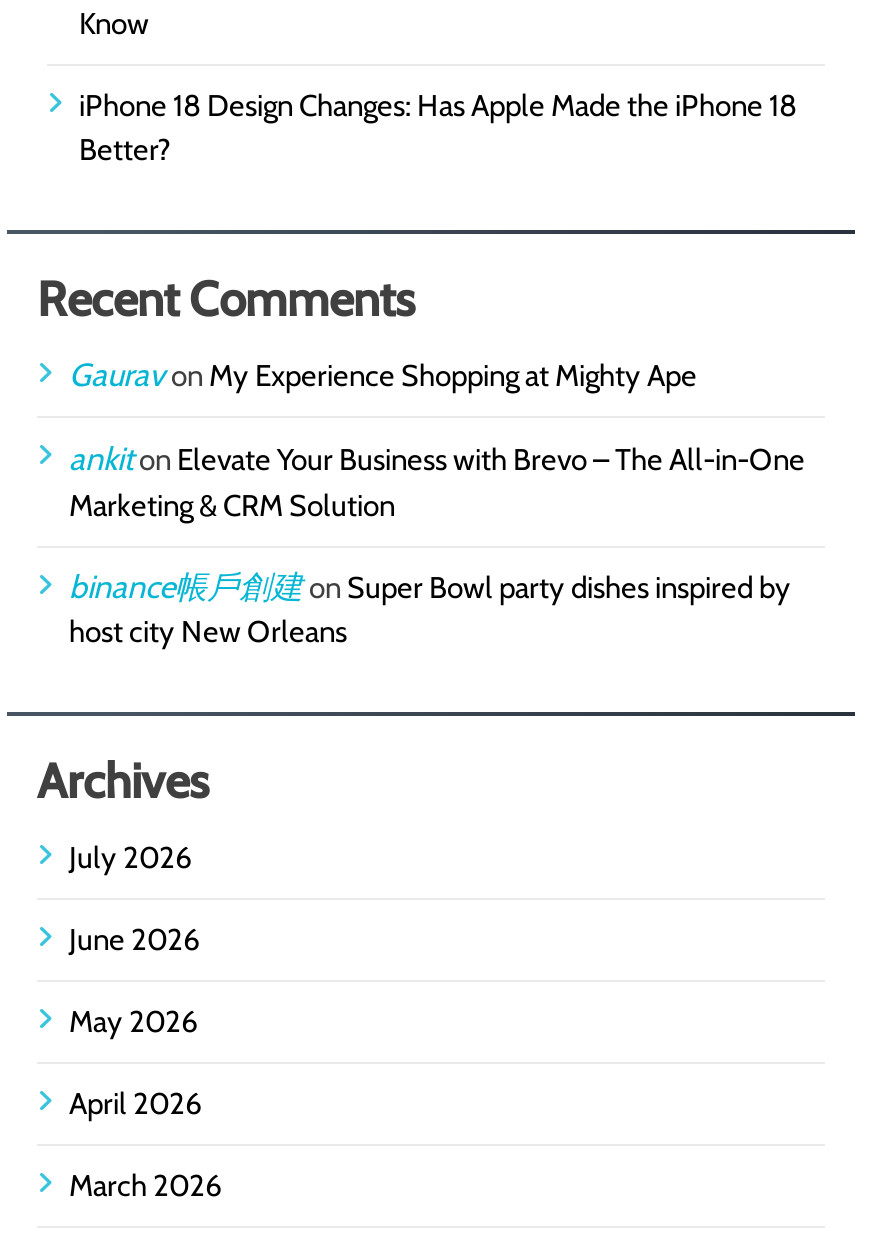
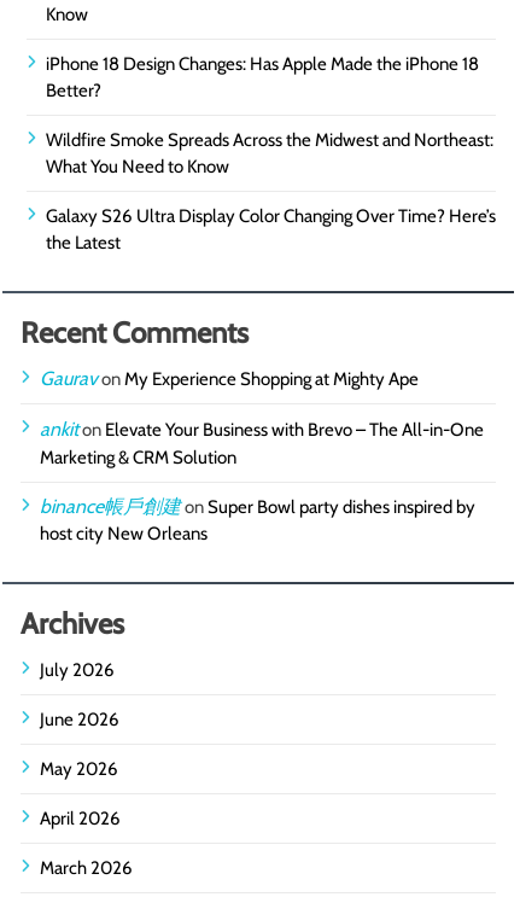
none -> [46,129,496,254] Wildfire Smoke Spreads Across the Midwest and Northeast: | What You Need to Know | Galaxy S26 Ultra Display Color Changing Over Time? Here’s | the Latest

